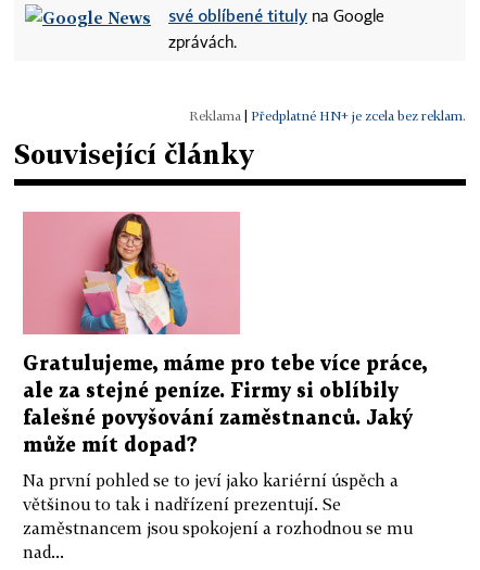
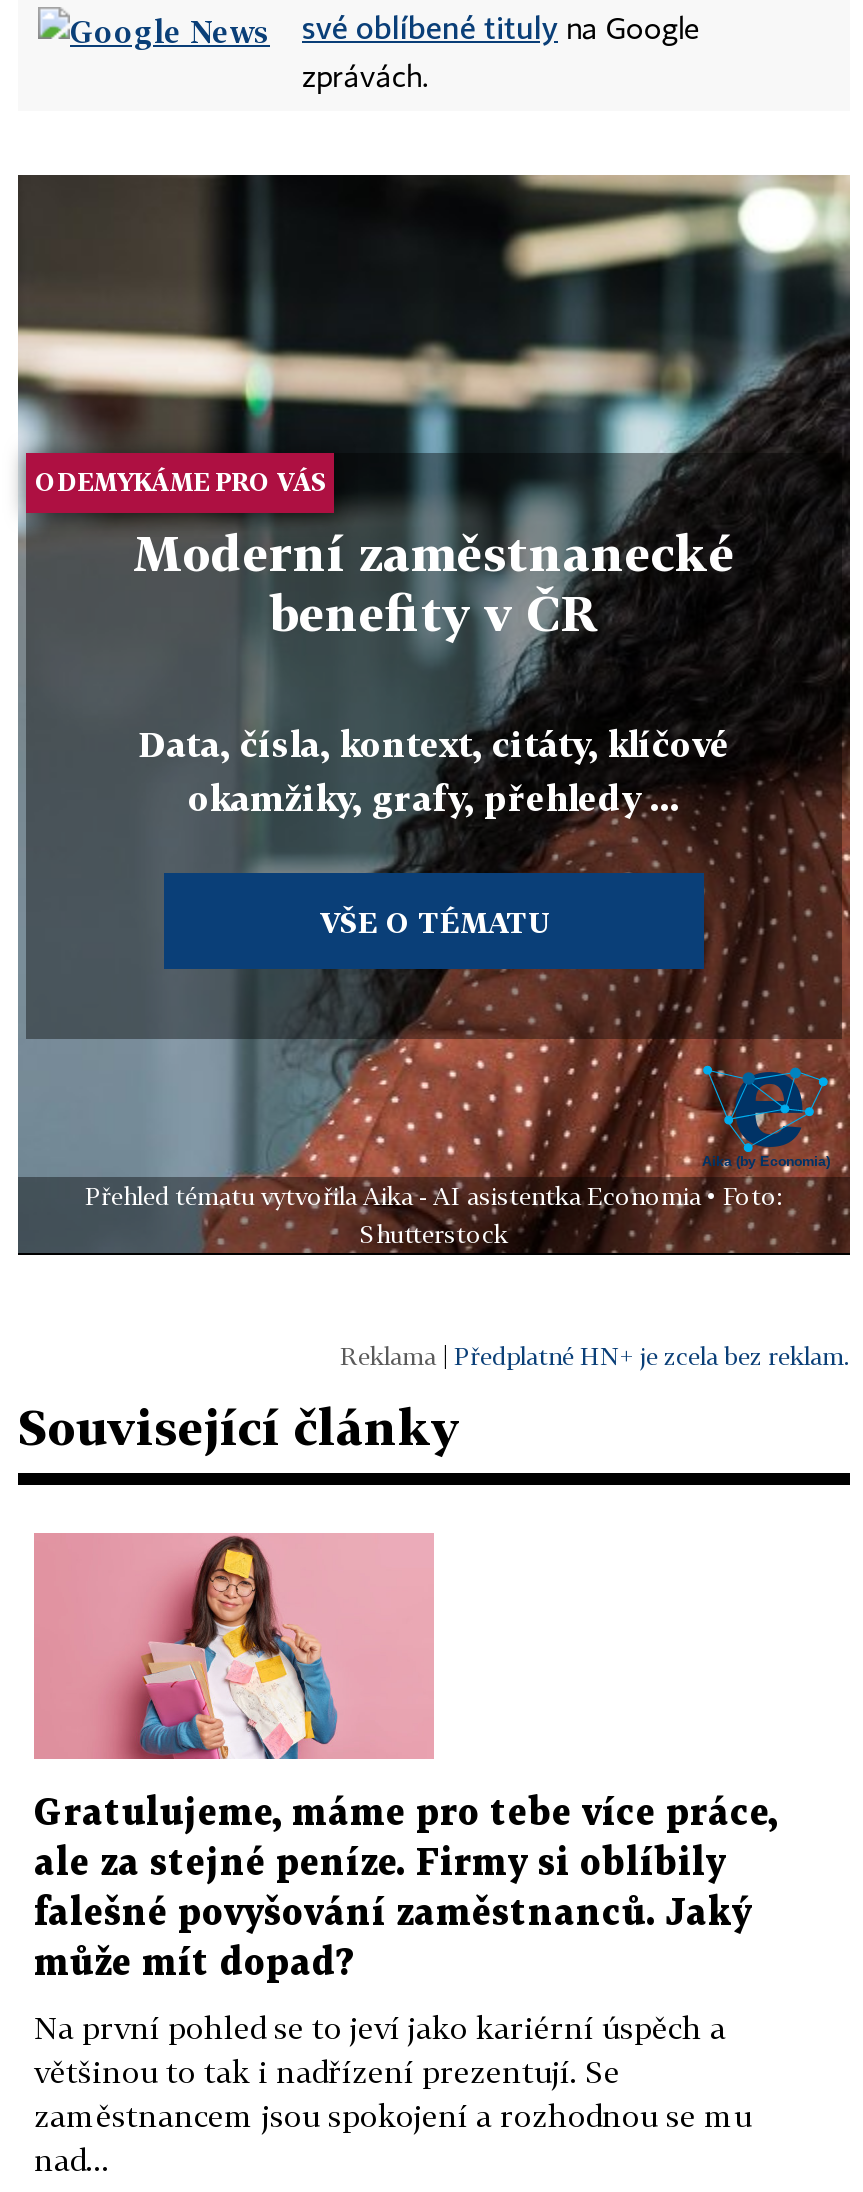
none -> [16,173,852,1259] [image] | ODEMYKÁME PRO VÁS | Moderní zaměstnanecké | benefity v ČR | Data, čísla, kontext, citáty, klíčové | okamžiky, grafy, přehledy ... | VŠE O TÉMATU
none -> [85,1182,783,1250] Přehled tématu vytvořila Aika - AI asistentka Economia • Foto: | Shutterstock

